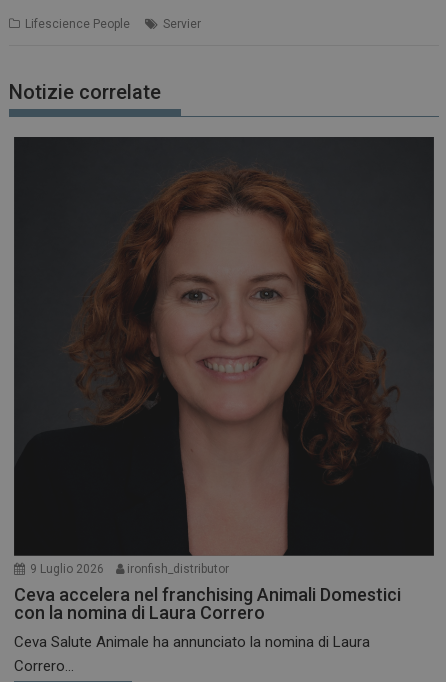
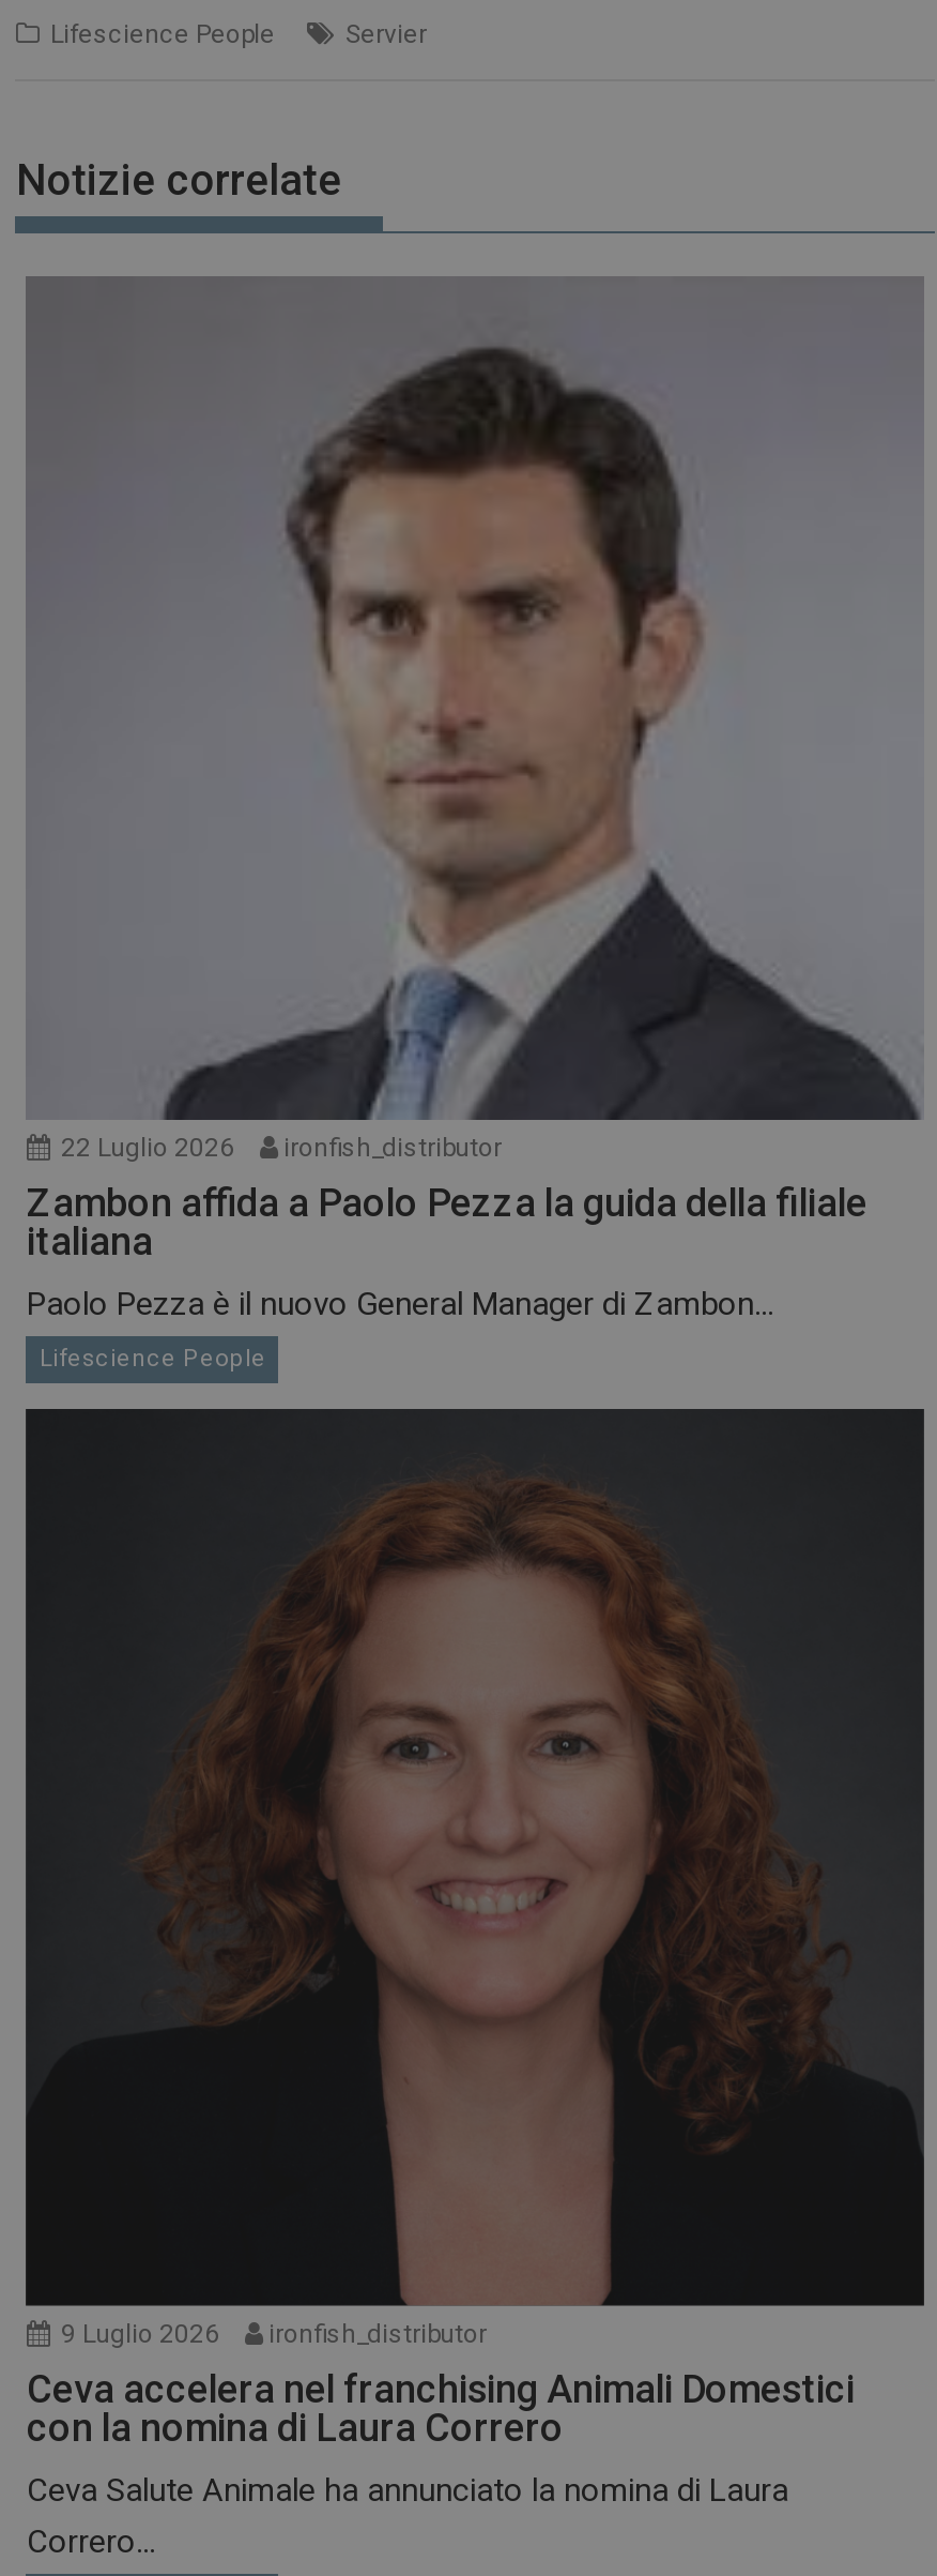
none -> [26,278,924,1373] [image] | 22 Luglio 2026 | ironfish_distributor | Zambon affida a Paolo Pezza la guida della filiale | italiana | Paolo Pezza è il nuovo General Manager di Zambon... | Lifescience People

